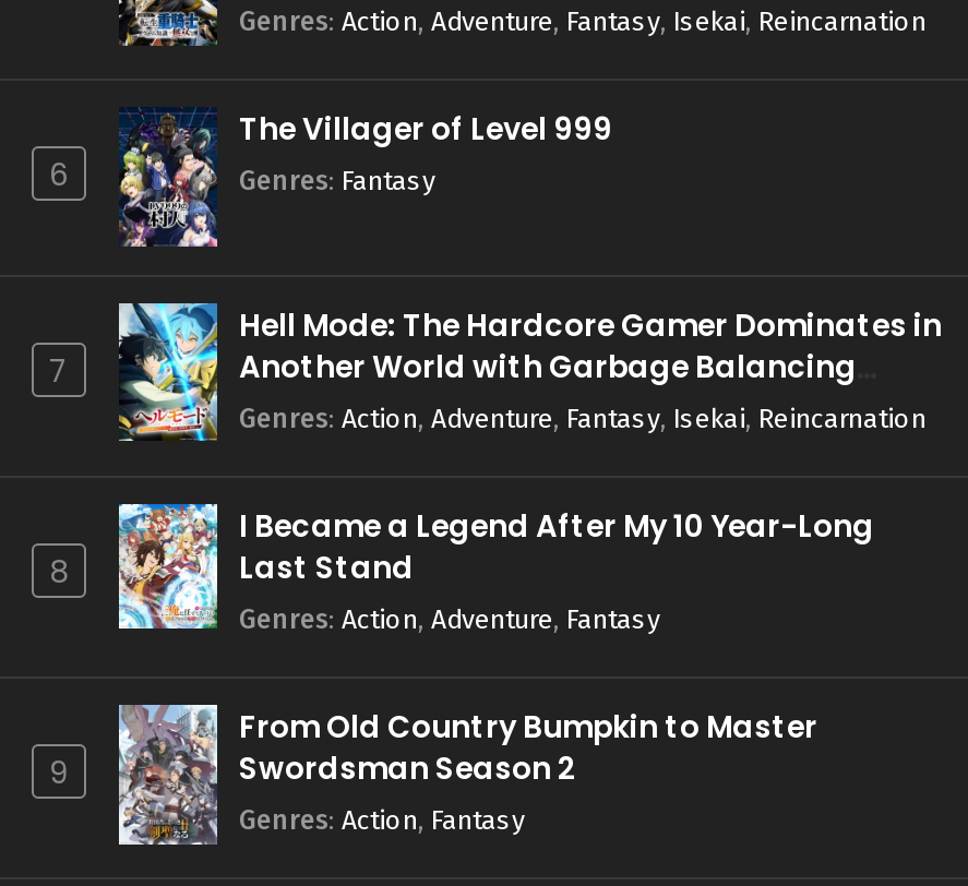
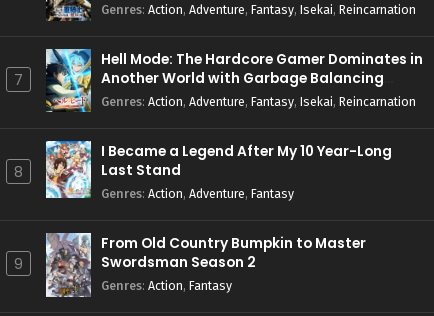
[119,107,612,249] [image] | The Villager of Level 999 | Genres: Fantasy -> none
[49,154,69,197] 6 -> none

